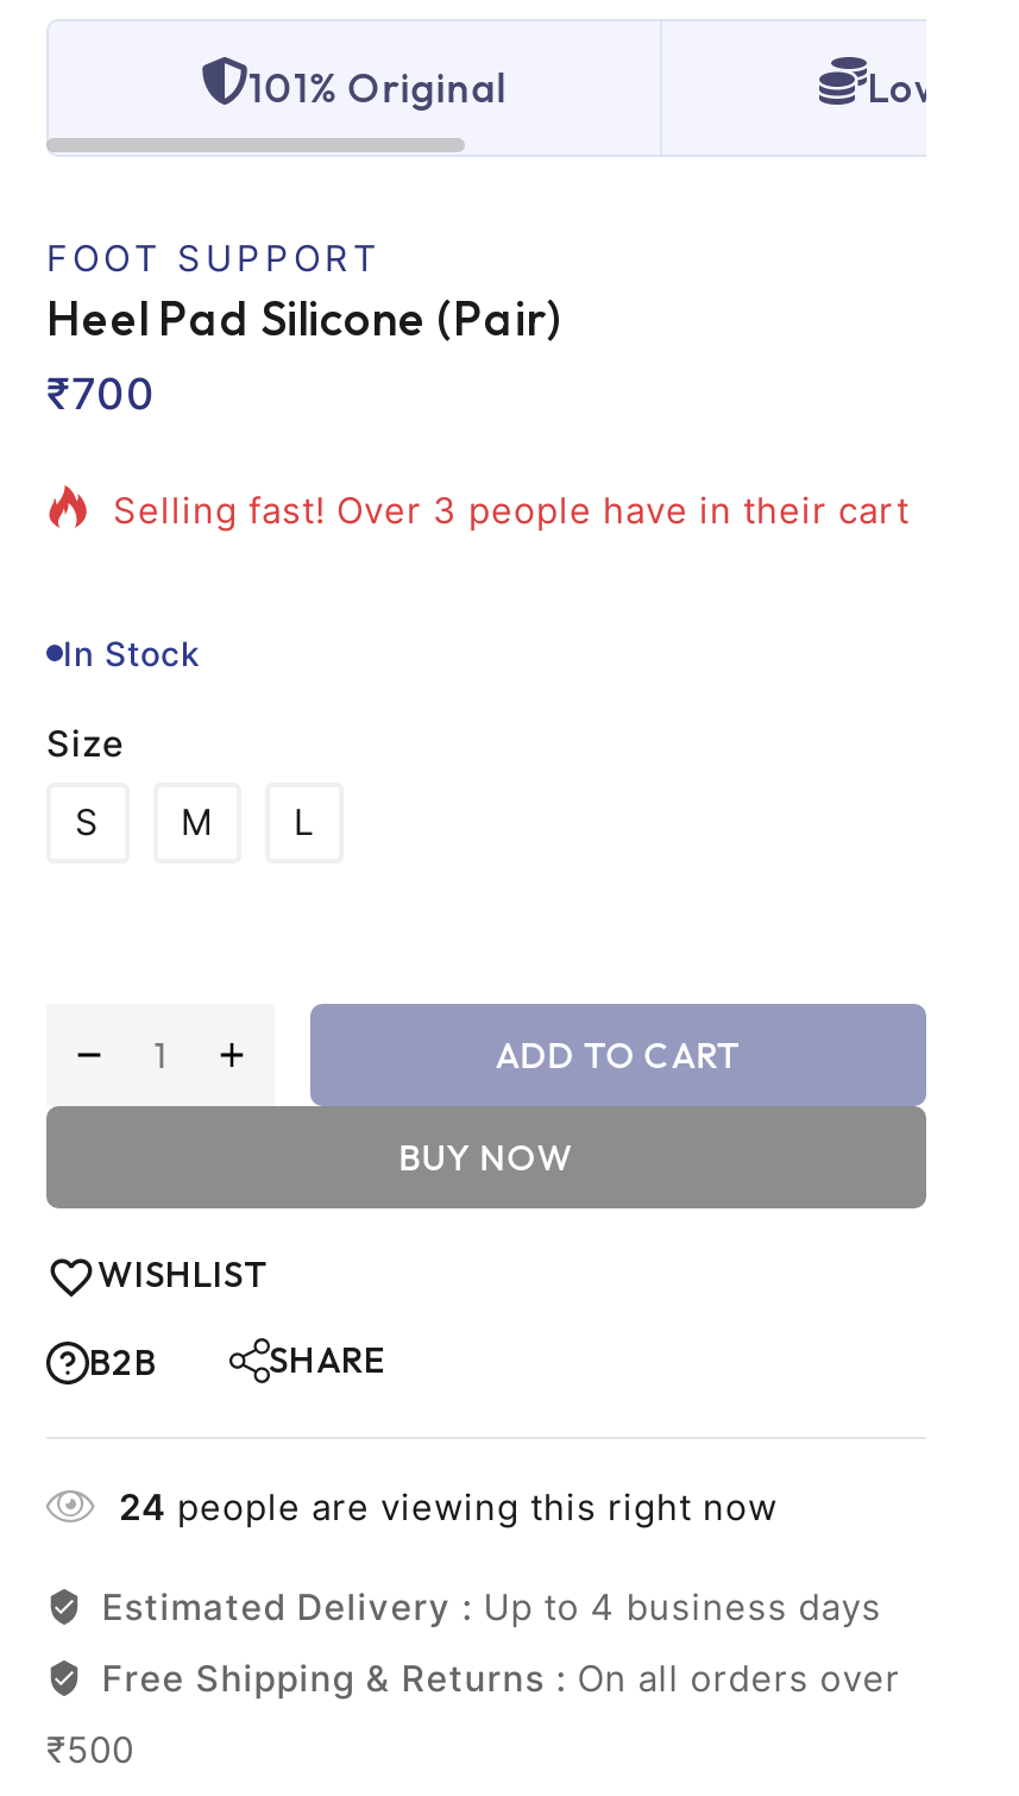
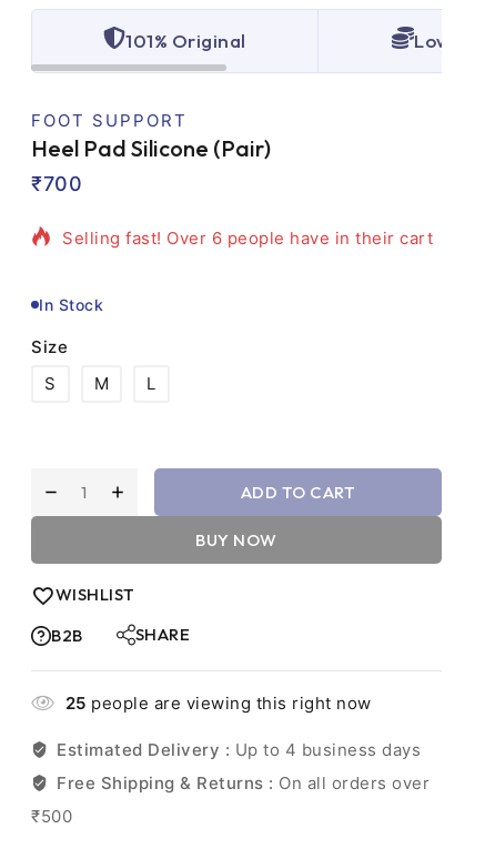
[113,486,910,532] Selling fast! Over 3 people have in their cart -> [62,227,433,248] Selling fast! Over 6 people have in their cart
[119,1484,778,1530] 24 people are viewing this right now -> [65,693,371,714] 25 people are viewing this right now

